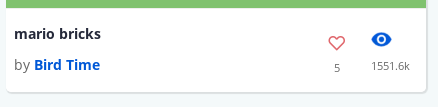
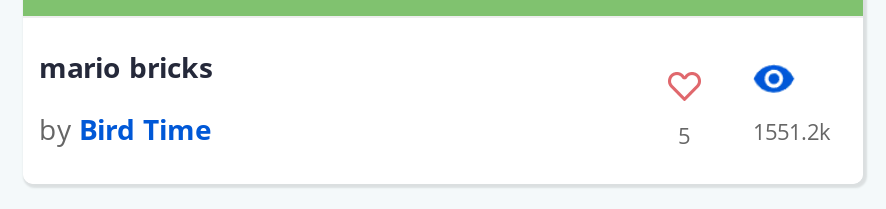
[371,58,410,73] 1551.6k -> [753,115,831,145] 1551.2k

